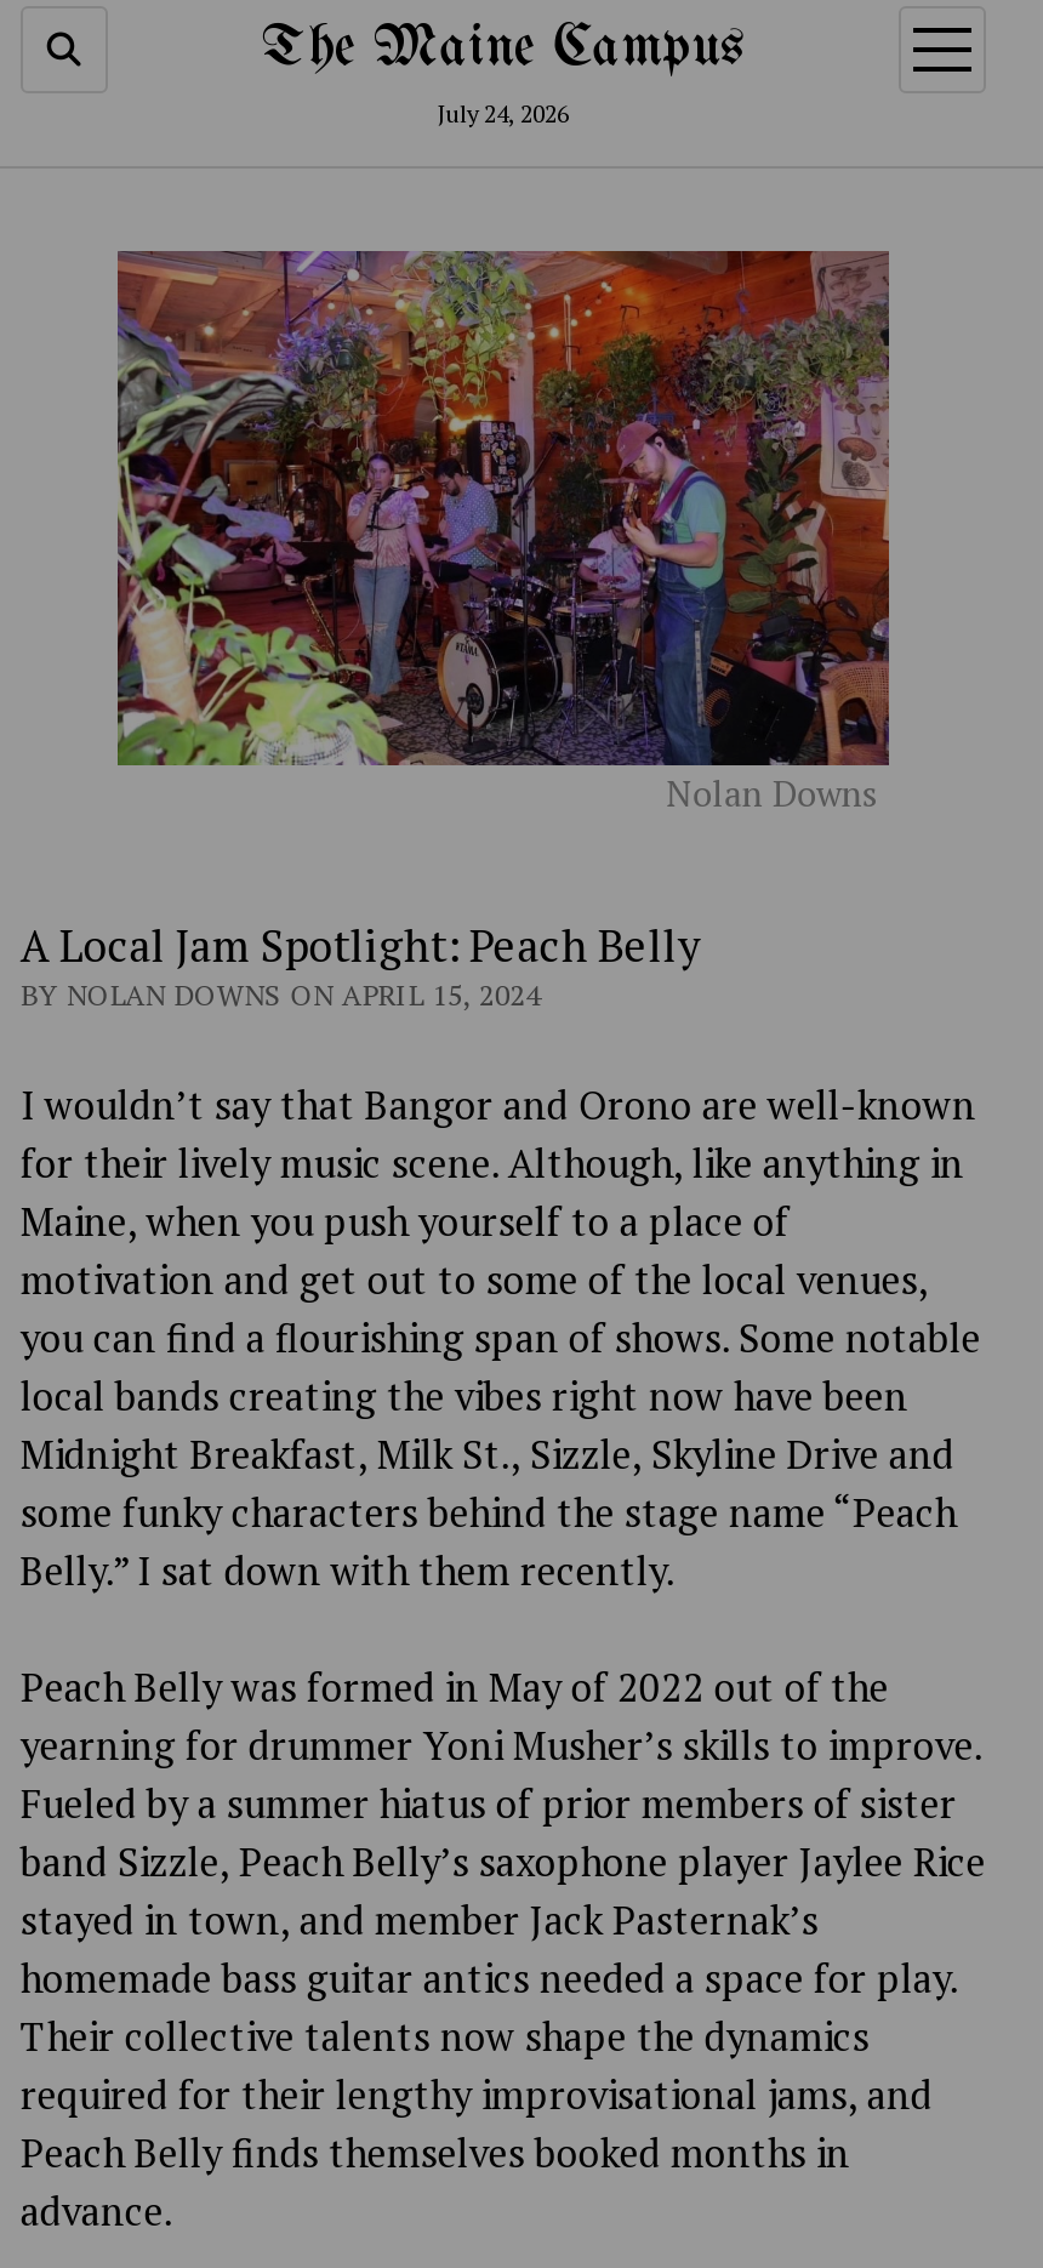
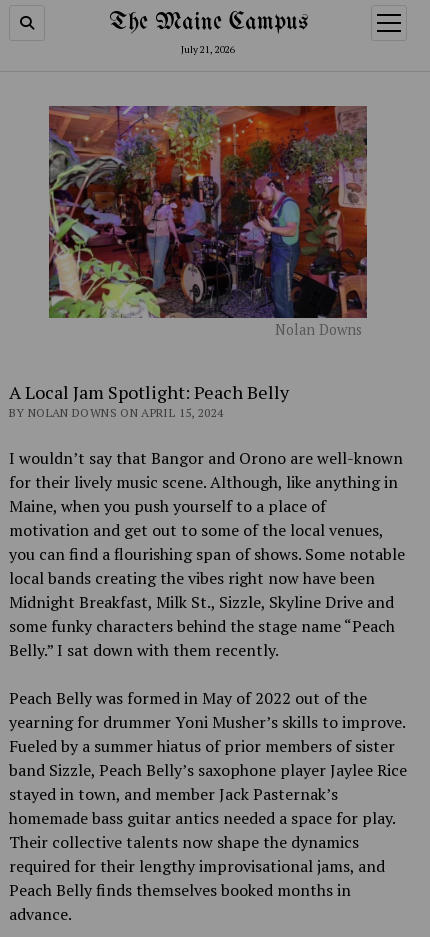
[438,98,569,130] July 24, 2026 -> [181,43,235,56] July 21, 2026

